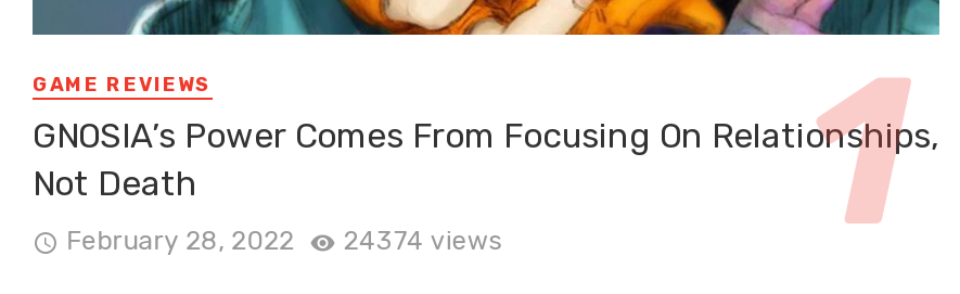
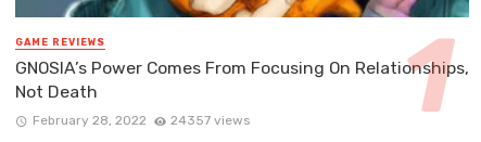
[66,226,502,256] February 28, 2022 24374 views -> [32,113,250,128] February 28, 2022 24357 views

